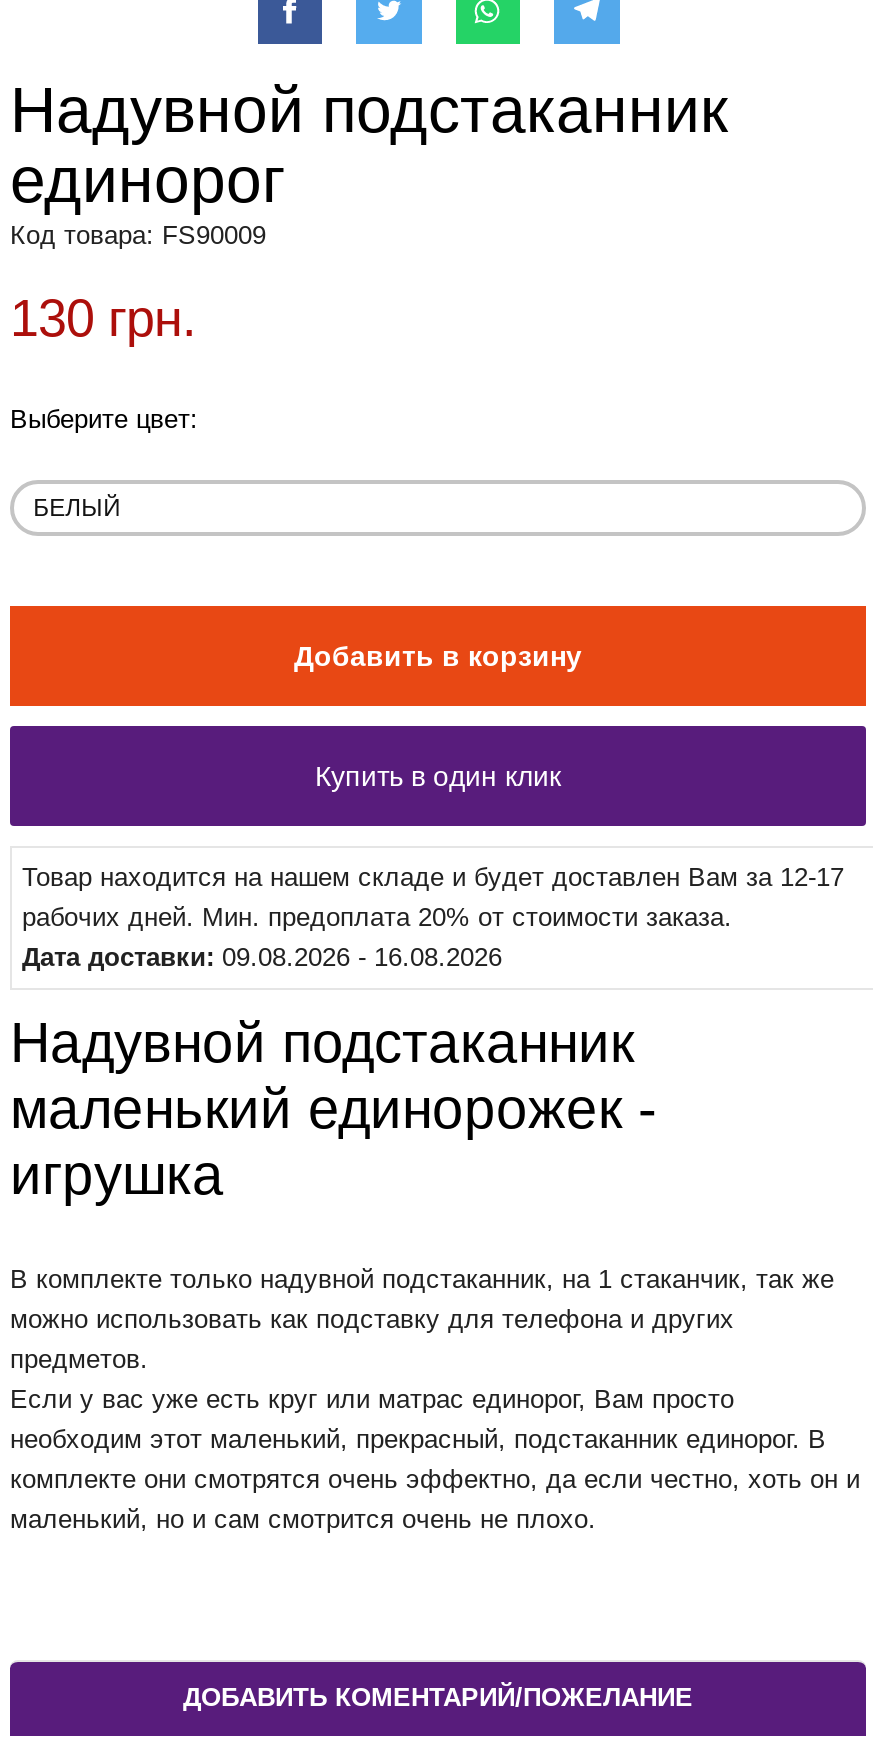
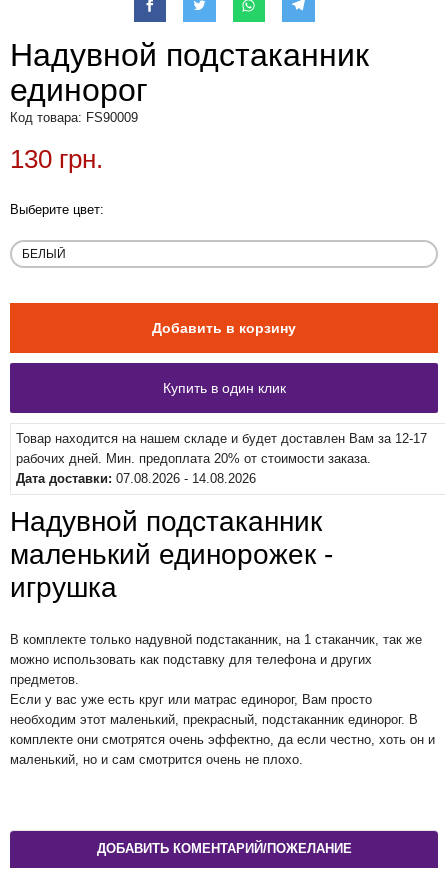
[22,941,502,971] Дата доставки: 09.08.2026 - 16.08.2026 -> [16,470,256,485] Дата доставки: 07.08.2026 - 14.08.2026

